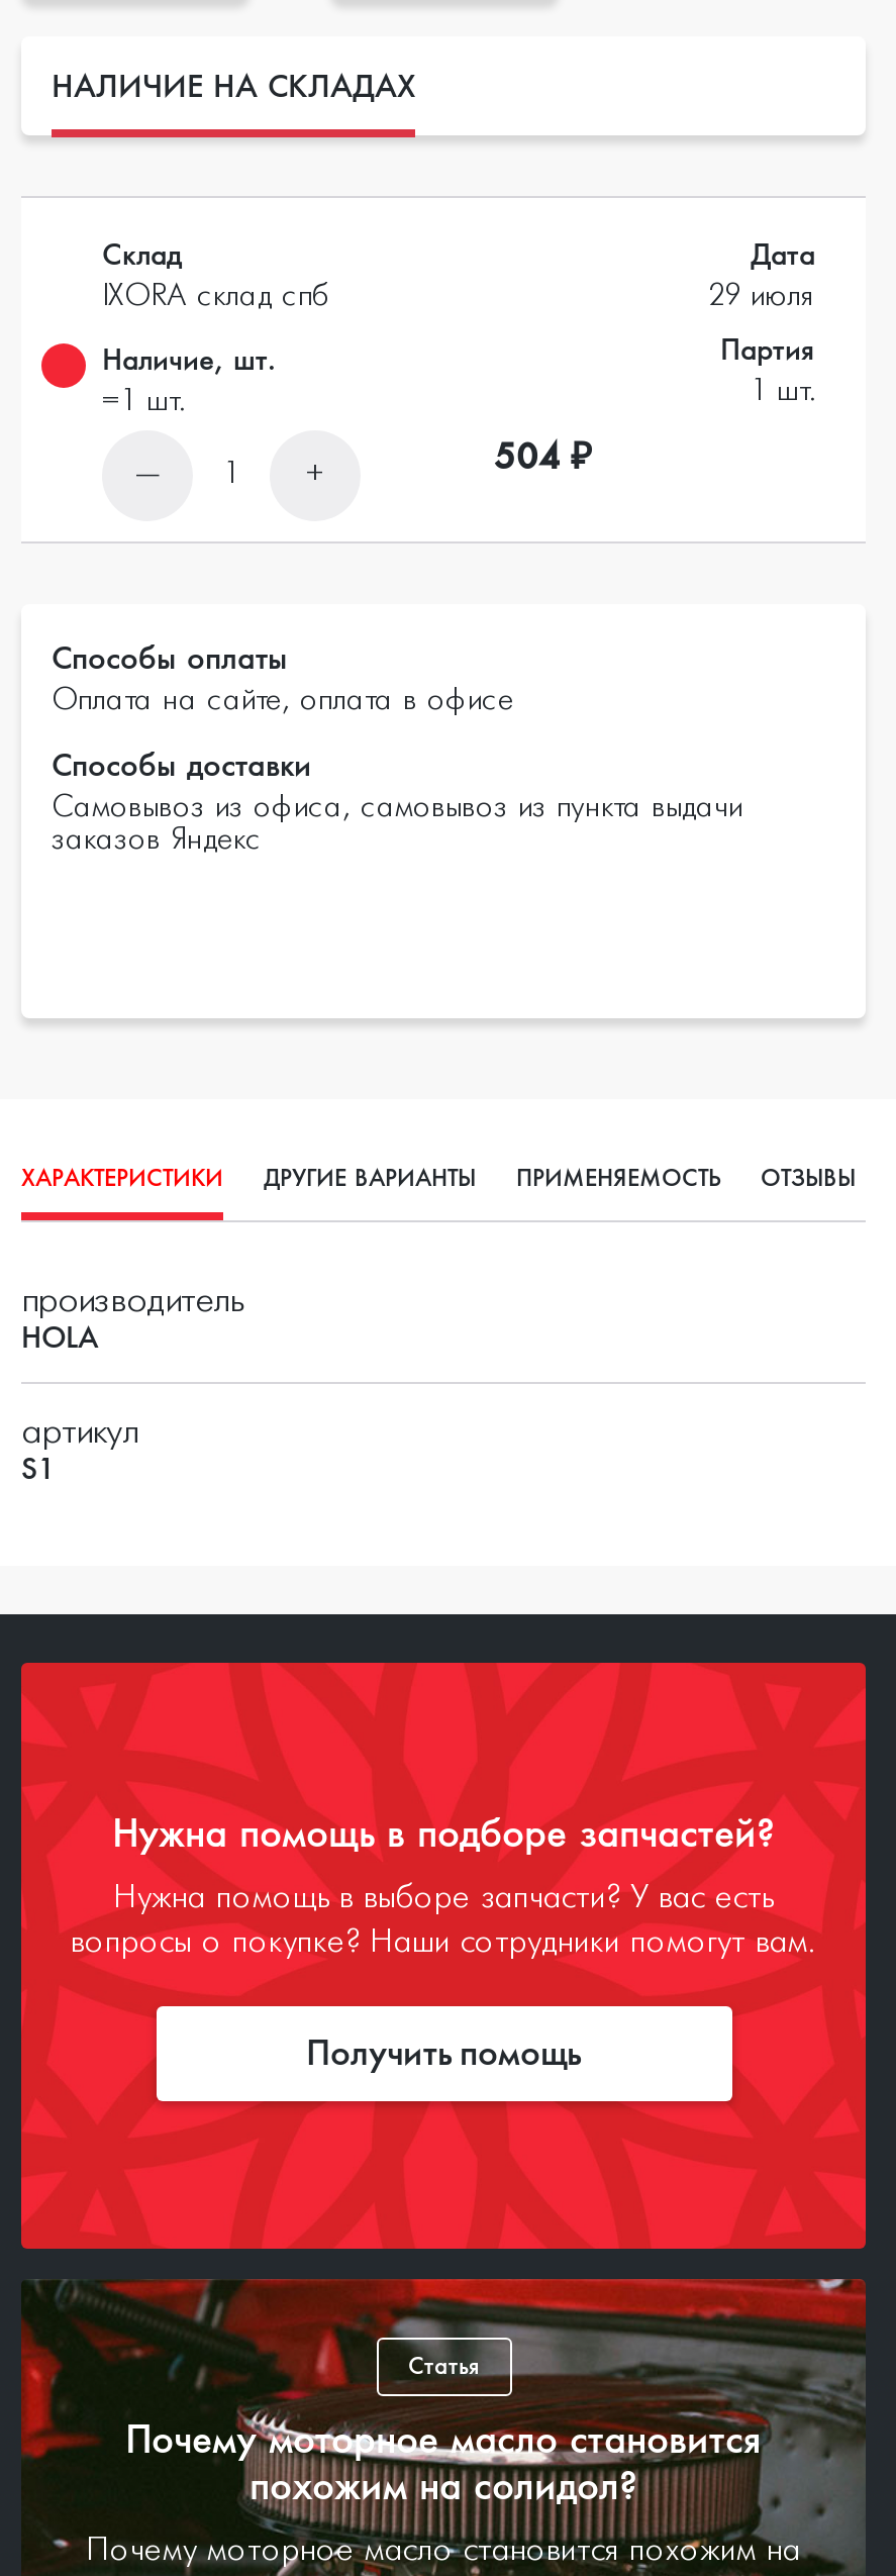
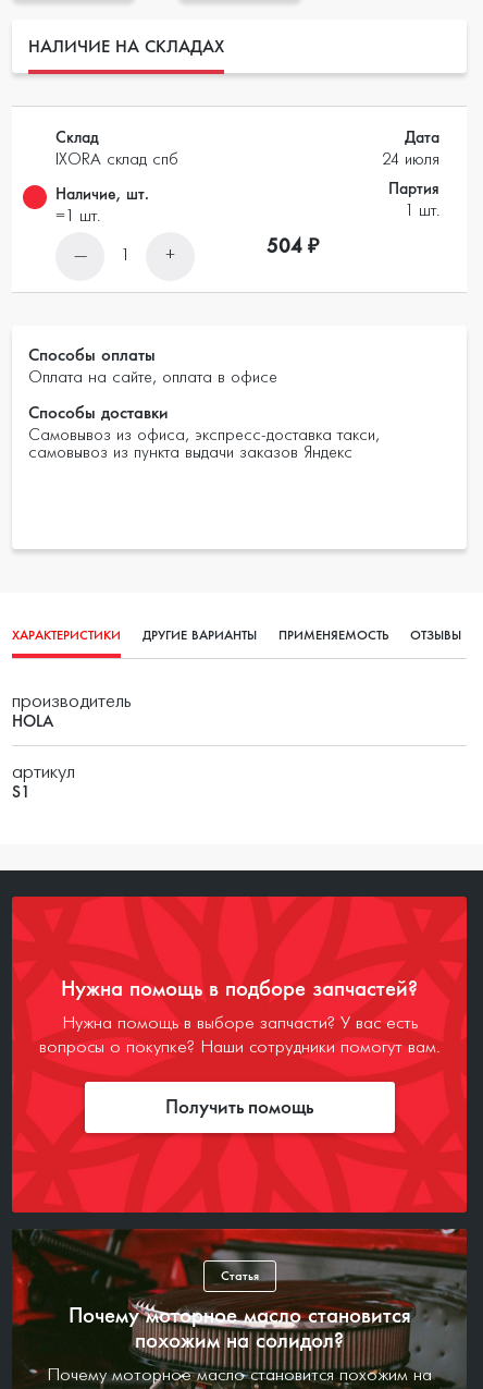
[708,284,815,312] 29 июля -> [382,153,439,168] 24 июля
[52,795,742,855] Самовывоз из офиса, самовывоз из пункта выдачи | заказов Яндекс -> [28,429,380,461] Самовывоз из офиса, экспресс-доставка такси, | самовывоз из пункта выдачи заказов Яндекс

